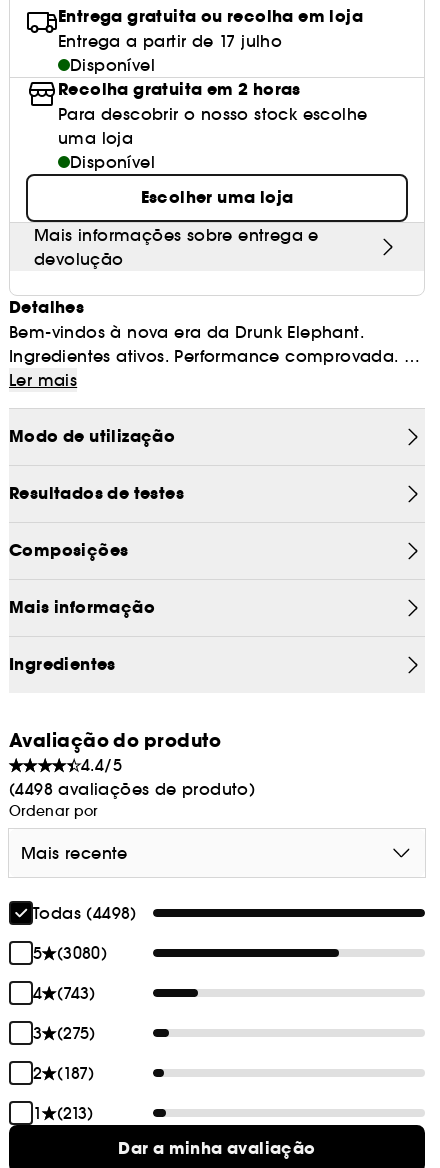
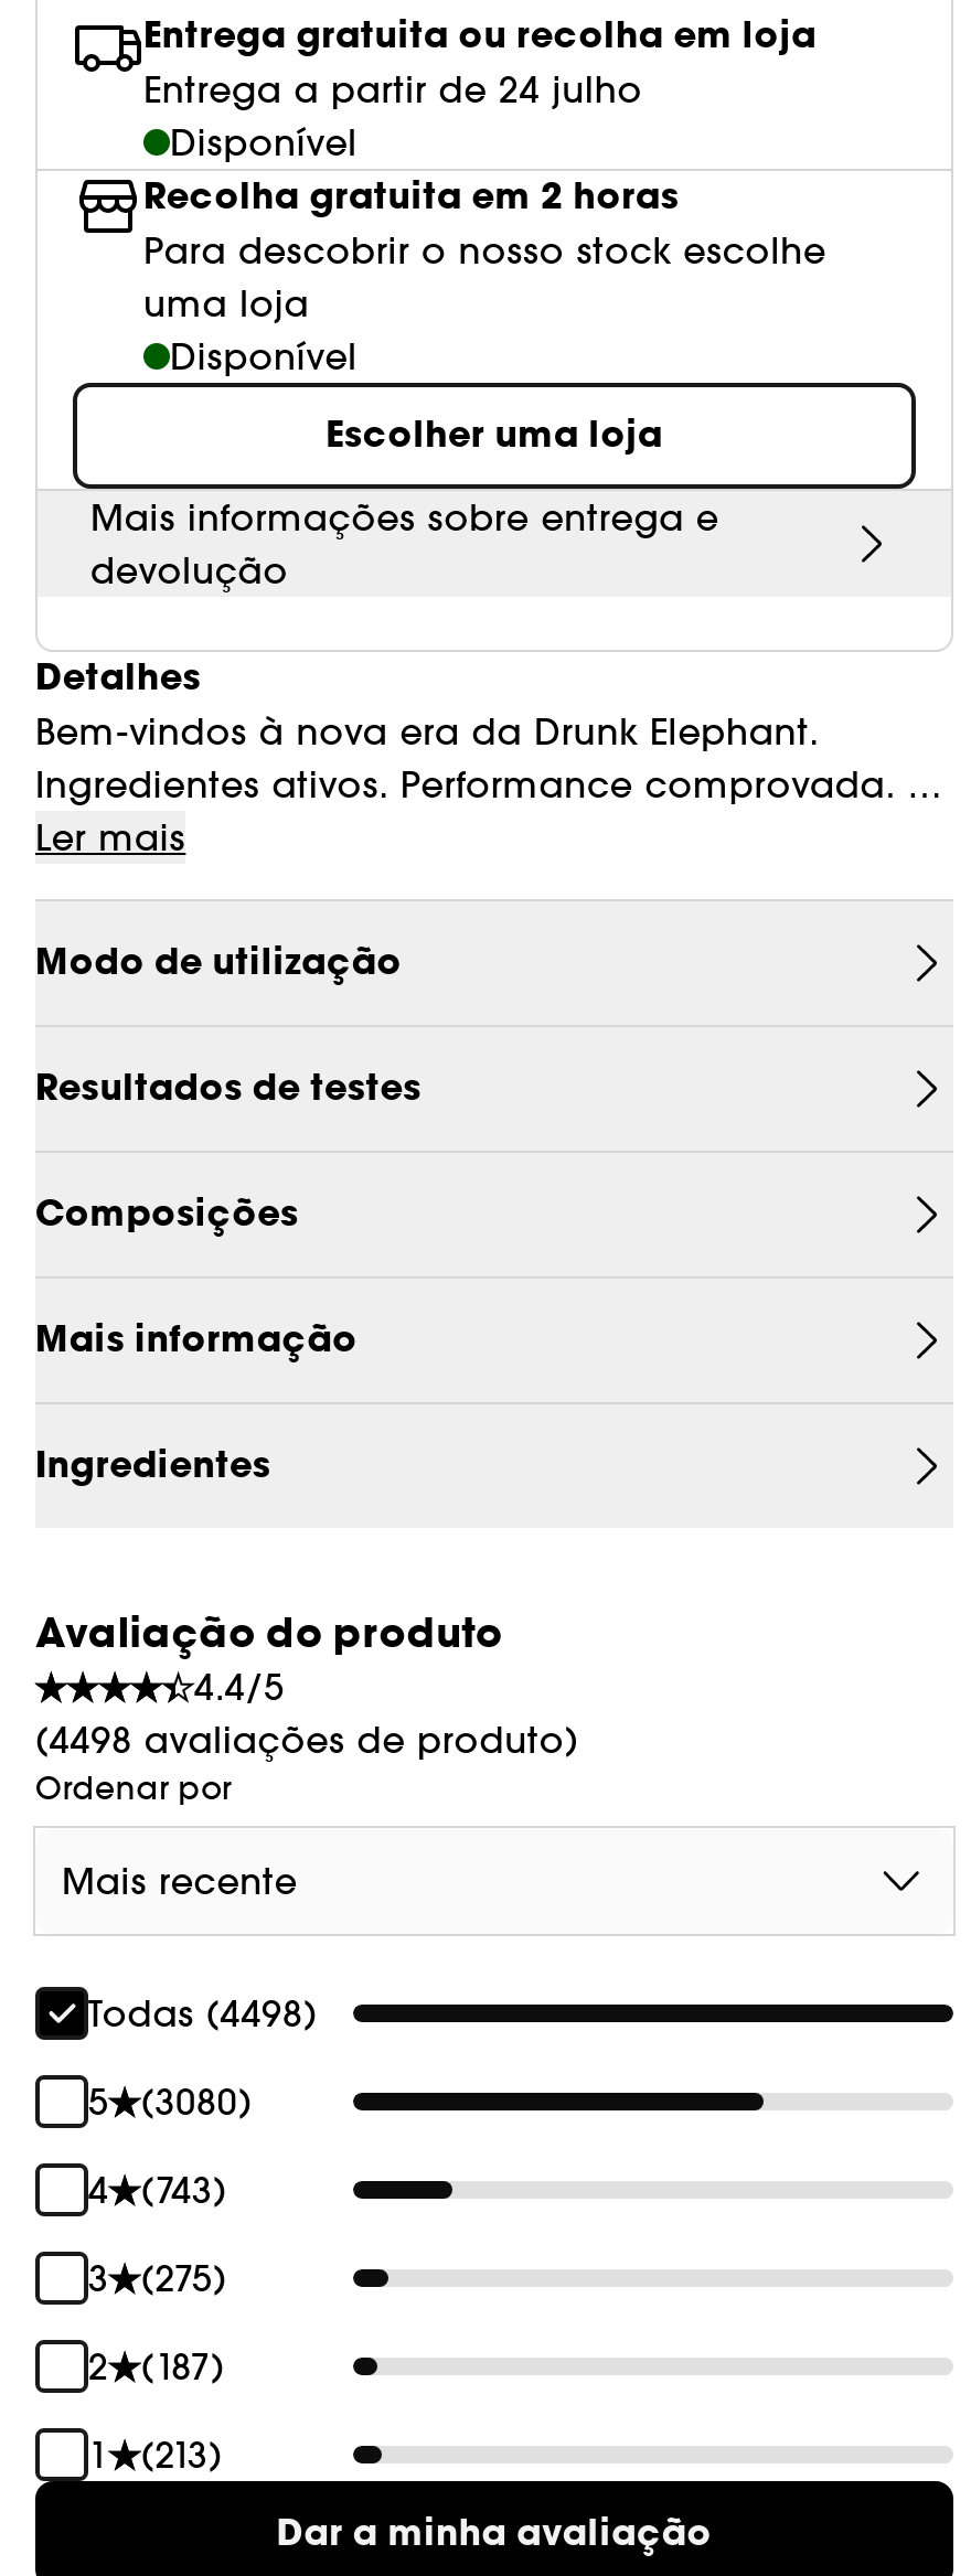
[58,31,282,51] Entrega a partir de 17 julho -> [143,67,643,111] Entrega a partir de 24 julho

